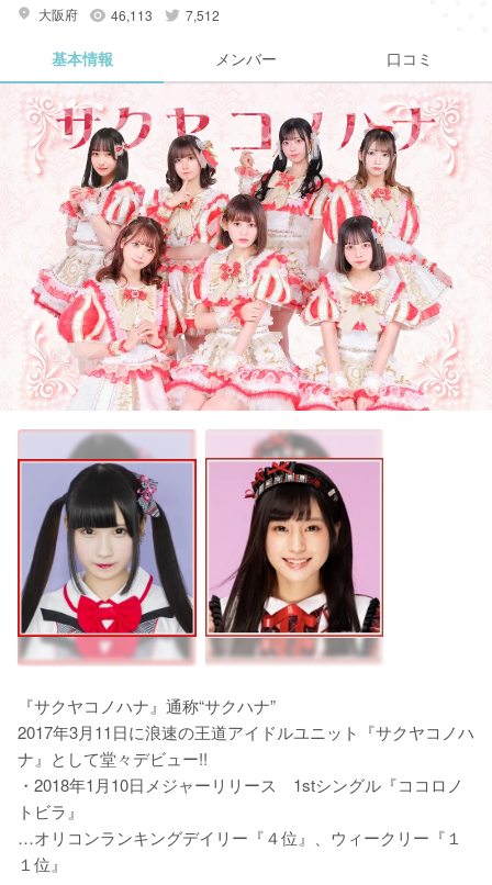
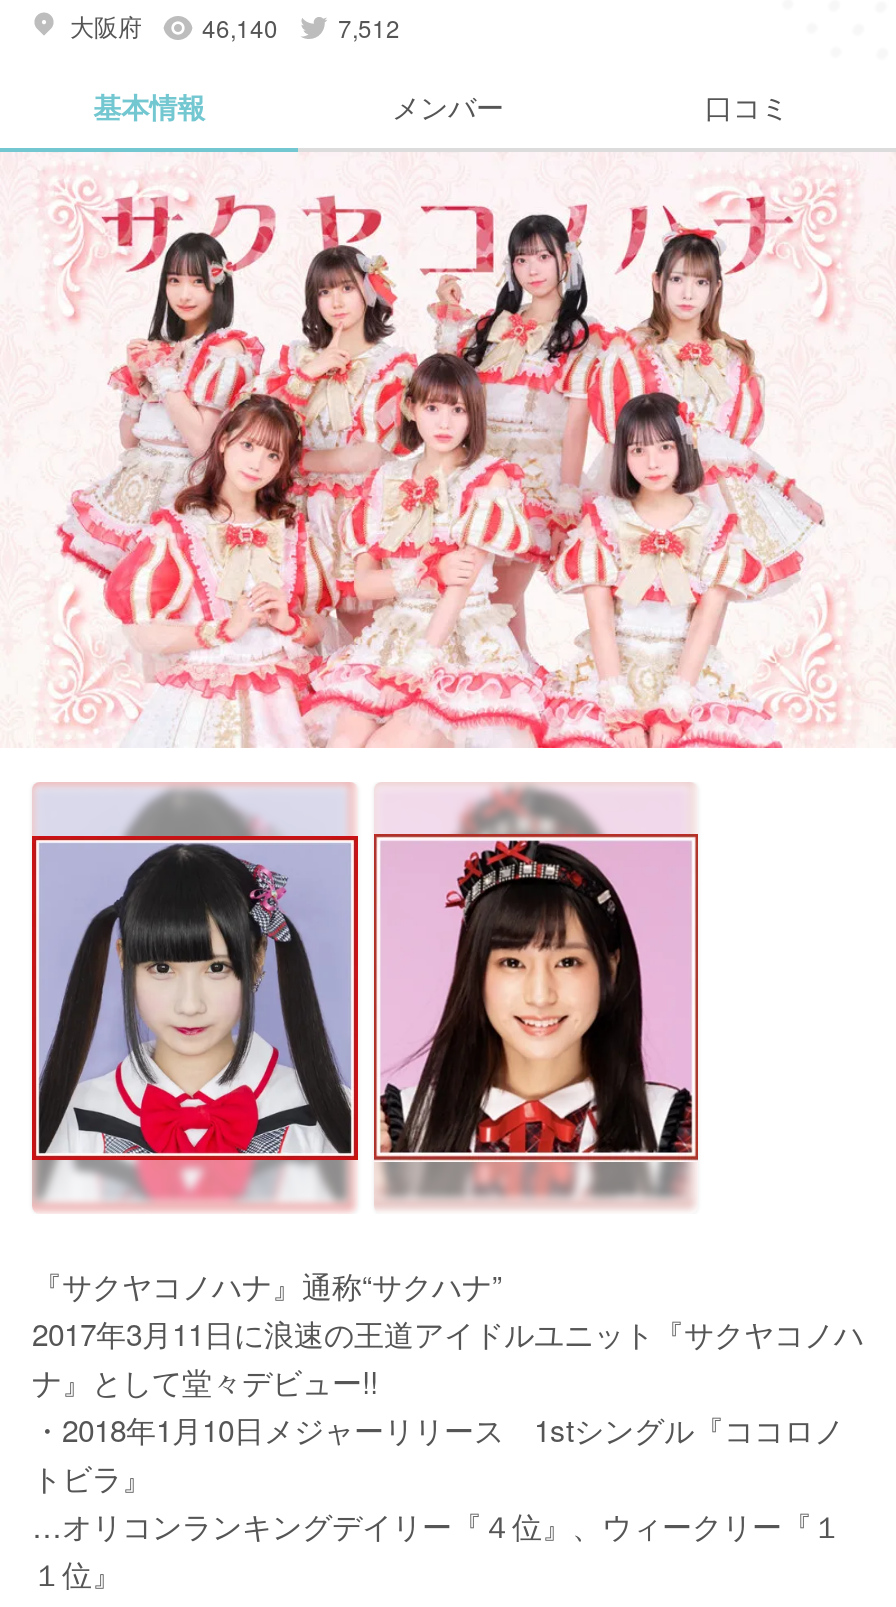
[35,4,220,24] 大阪府 46,113 7,512 -> [64,8,400,44] 大阪府 46,140 7,512

